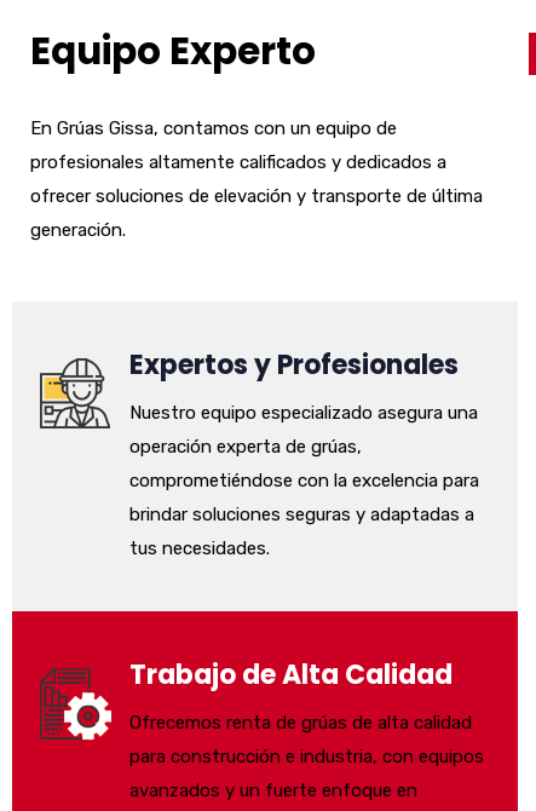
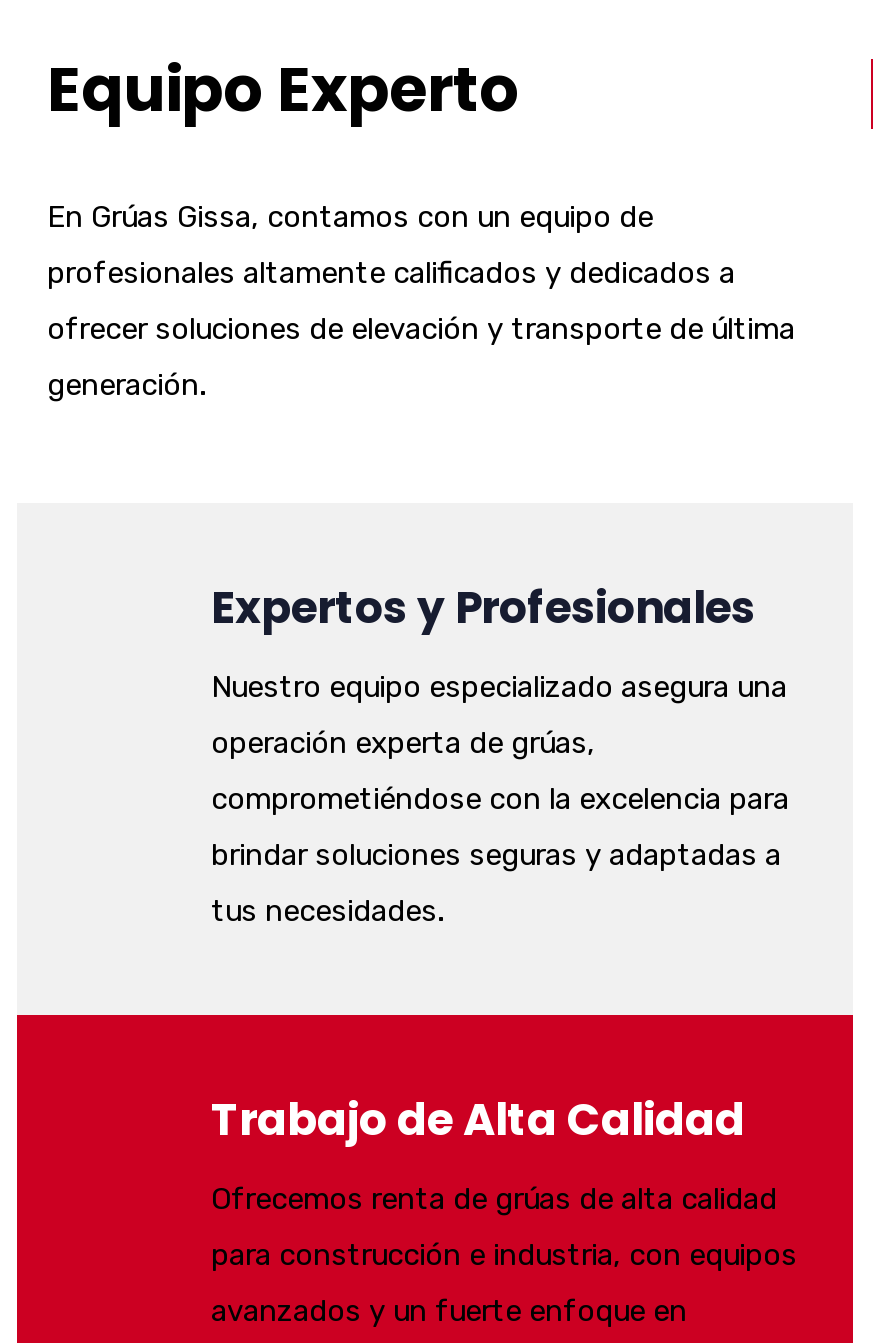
[39,357,111,430] [image] -> none
[39,667,113,741] [image] -> none

